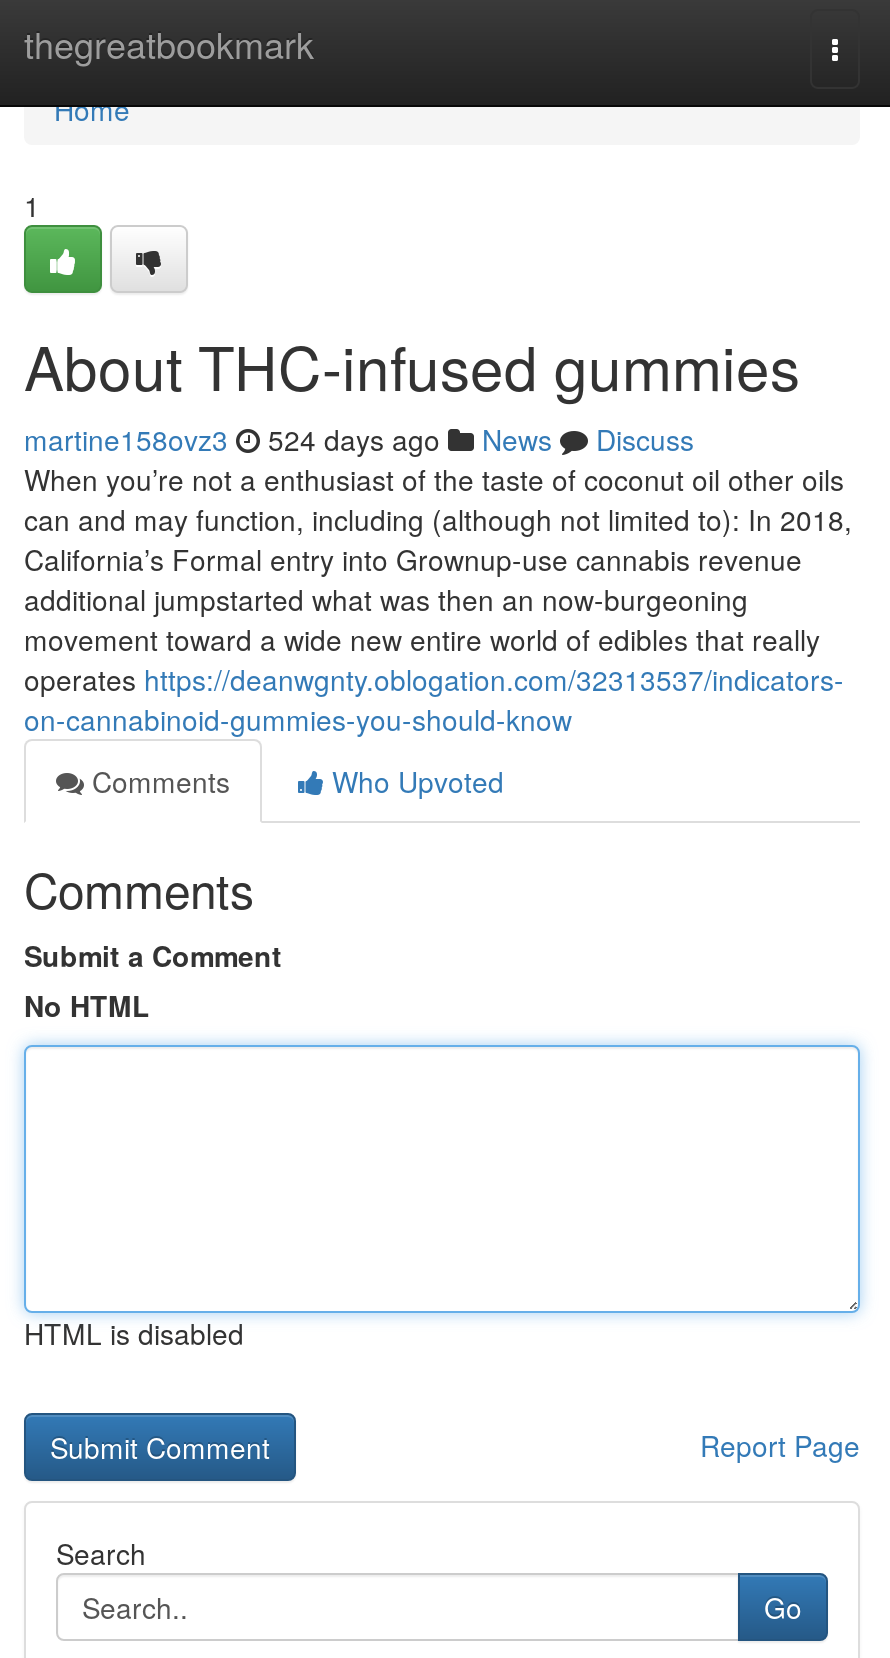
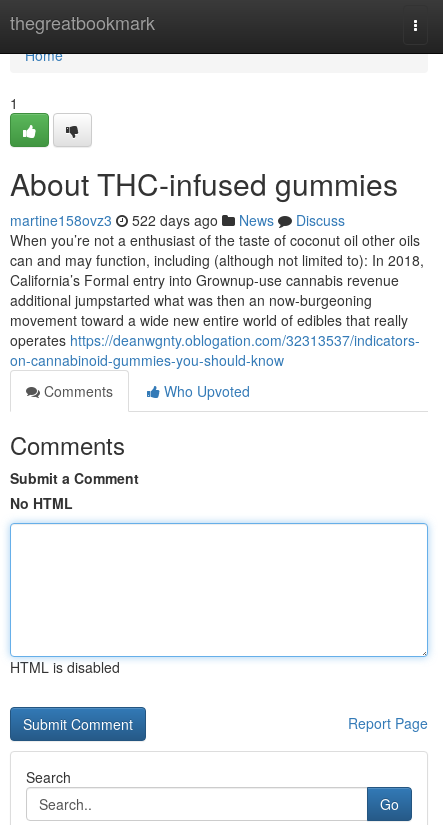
[24,419,694,459] martine158ovz3 524 days ago News Discuss -> [10,210,345,230] martine158ovz3 522 days ago News Discuss

